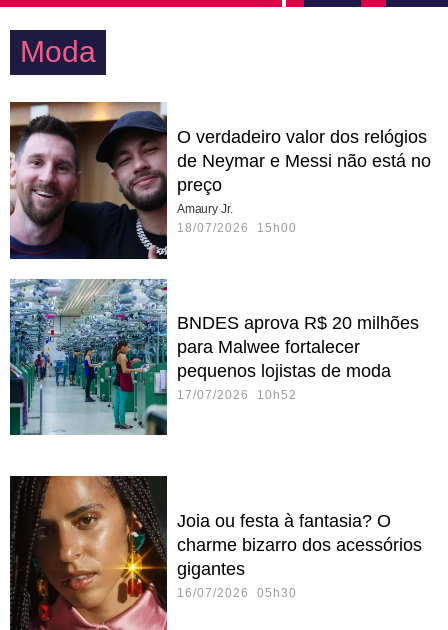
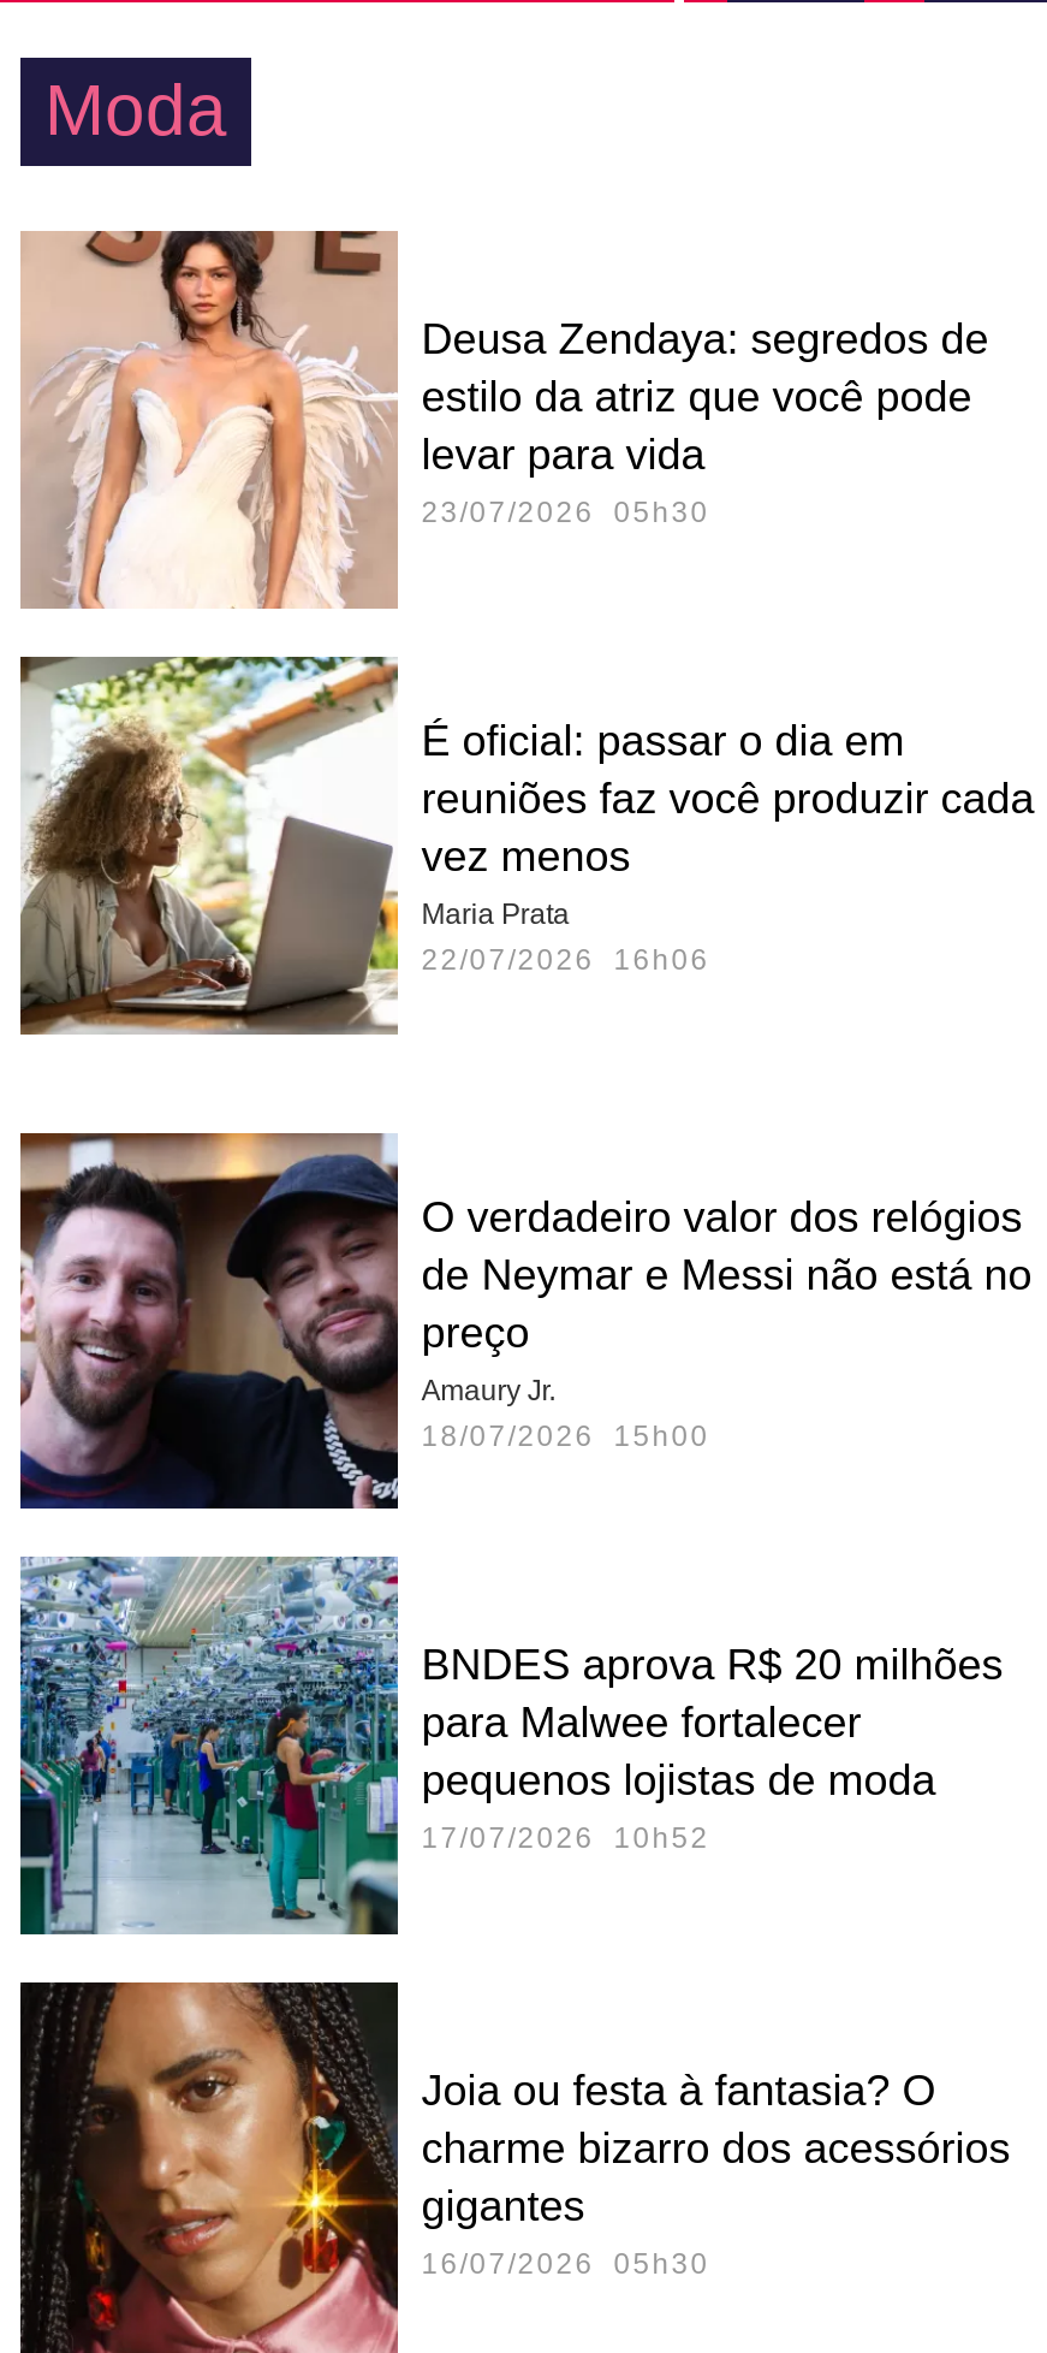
none -> [18,656,1034,1038] [image] | É oficial: passar o dia em | reuniões faz você produzir cada | vez menos | Maria Prata | 22/07/2026 16h06
none -> [20,230,989,610] [image] | Deusa Zendaya: segredos de | estilo da atriz que você pode | levar para vida | 23/07/2026 05h30
moved [8,101,431,402] -> [16,1130,1032,1856]: [image] | O verdadeiro valor dos relógios | de Neymar e Messi não está no | ... | pequenos lojistas de moda | 17/07/2026 10h52

